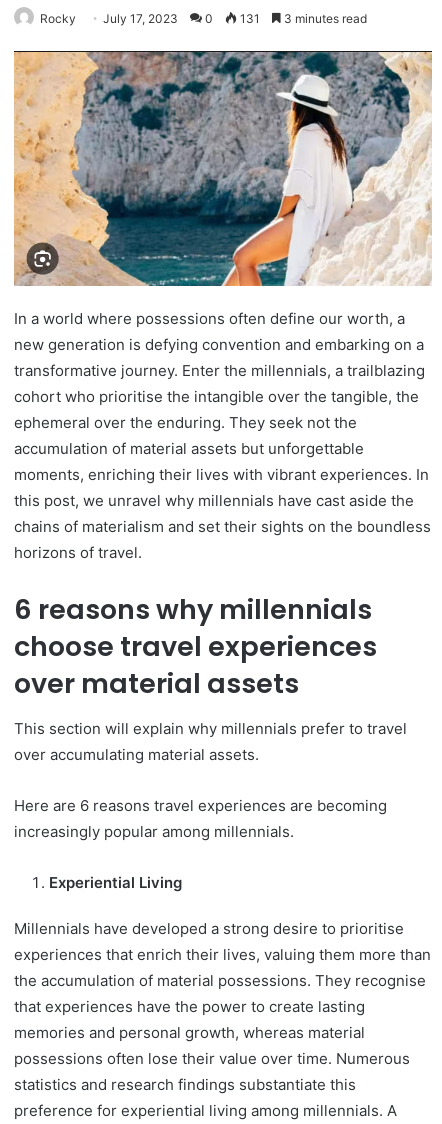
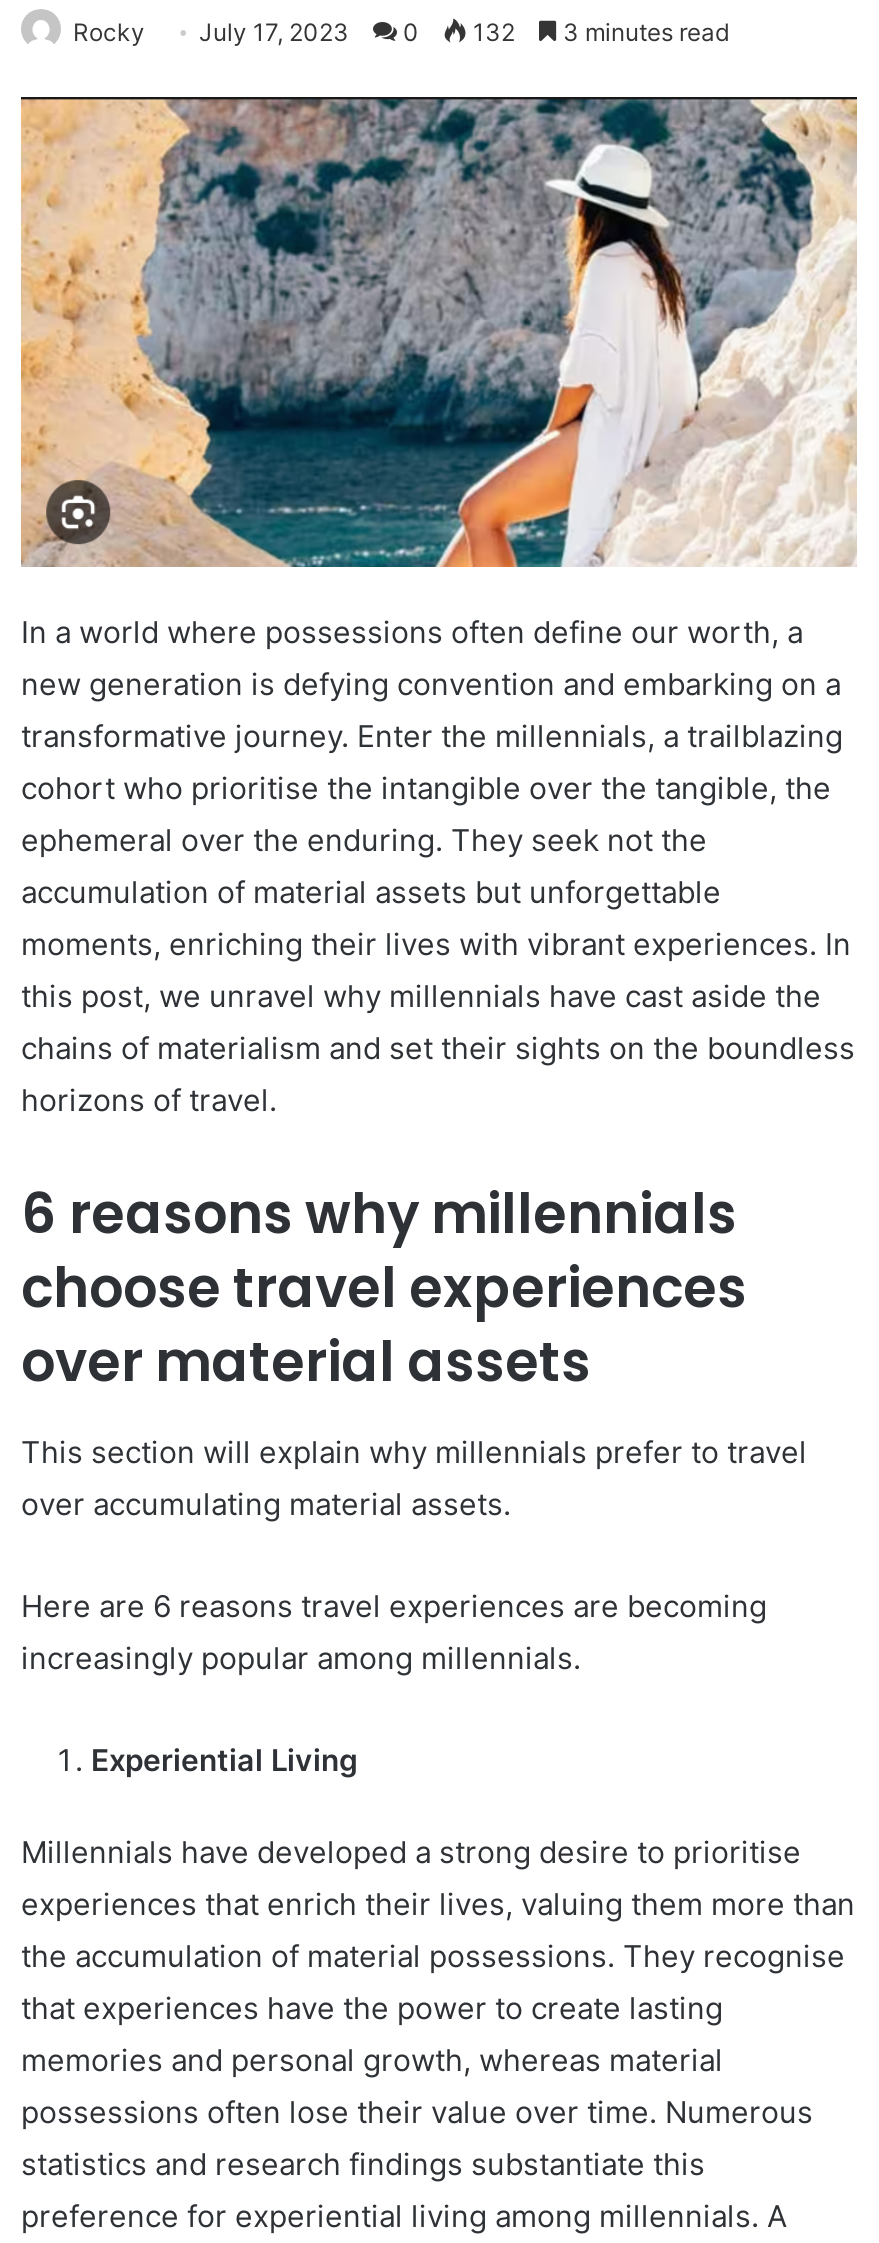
[40,11,367,26] Rocky July 17, 2023 0 131 3 minutes read -> [73,17,729,47] Rocky July 17, 2023 0 132 3 minutes read

